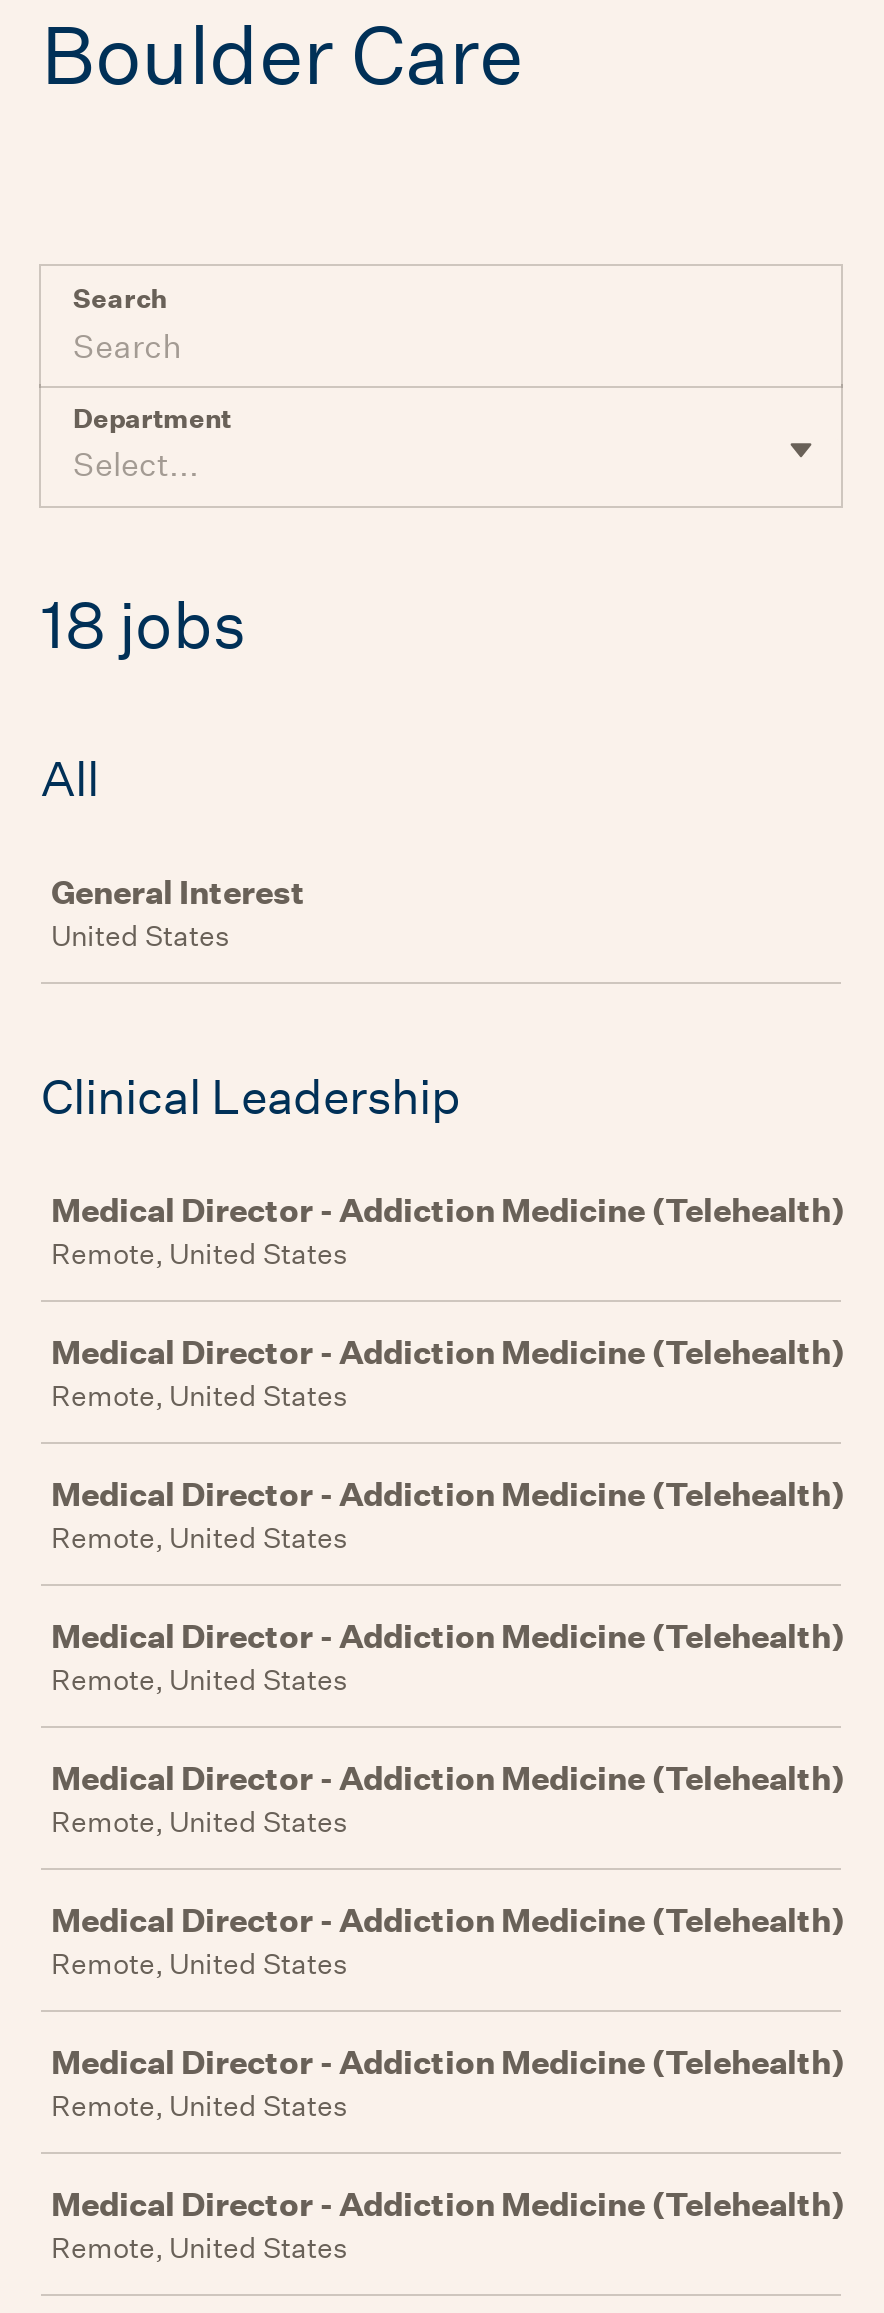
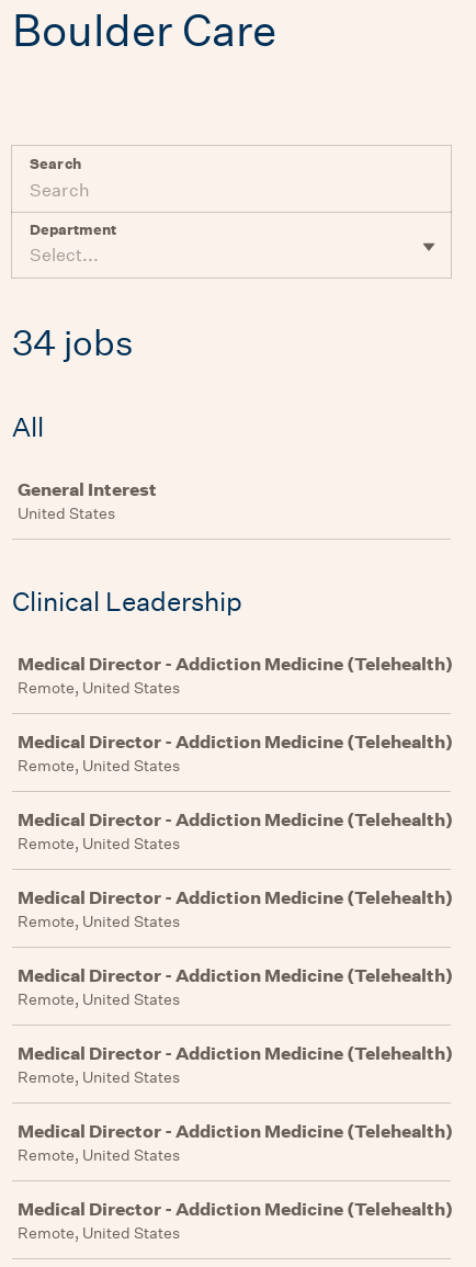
[41,586,247,664] 18 jobs -> [12,321,134,364] 34 jobs

